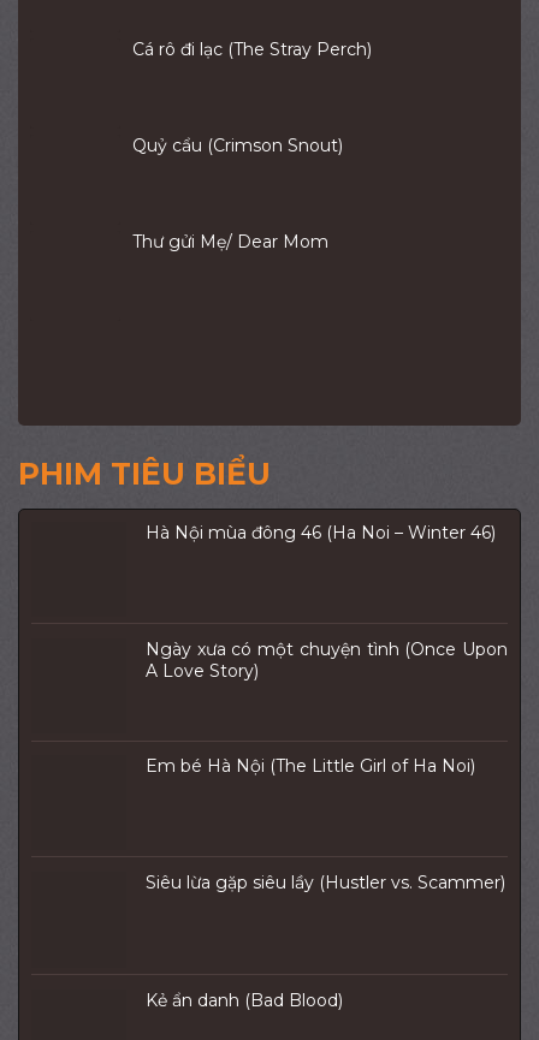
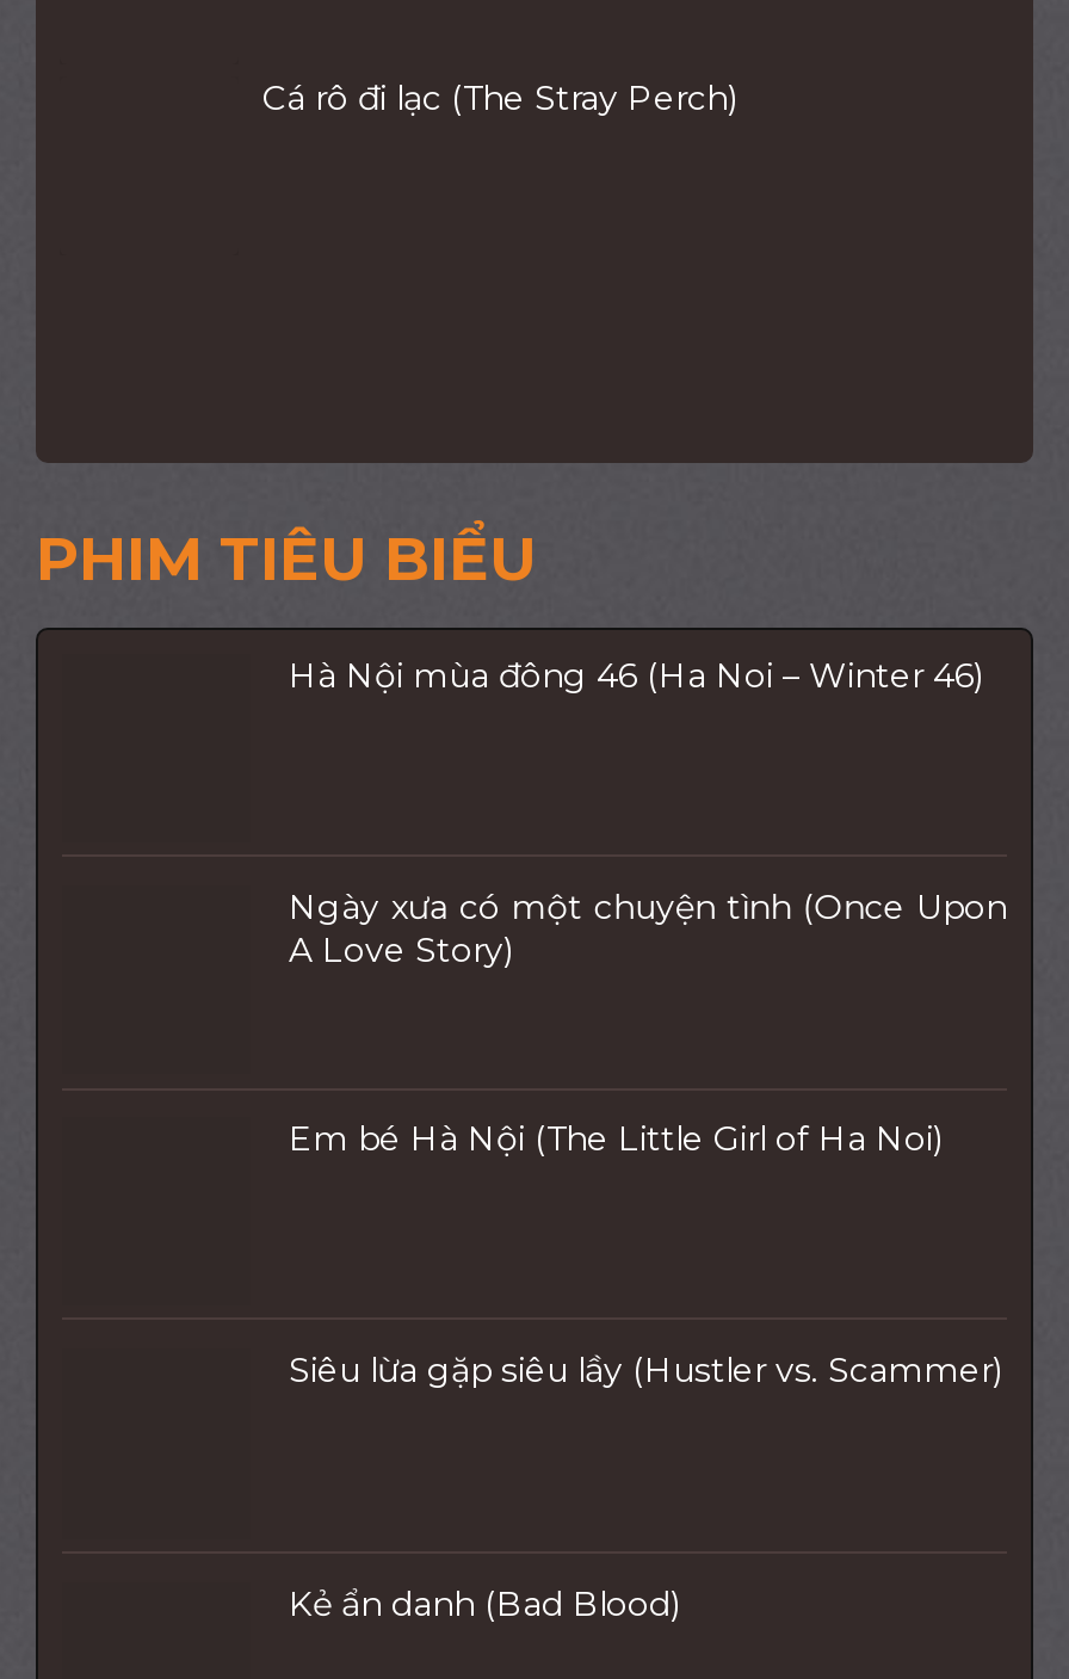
[132,134,343,156] Quỷ cẩu (Crimson Snout) -> none
[132,231,328,252] Thư gửi Mẹ/ Dear Mom -> none

